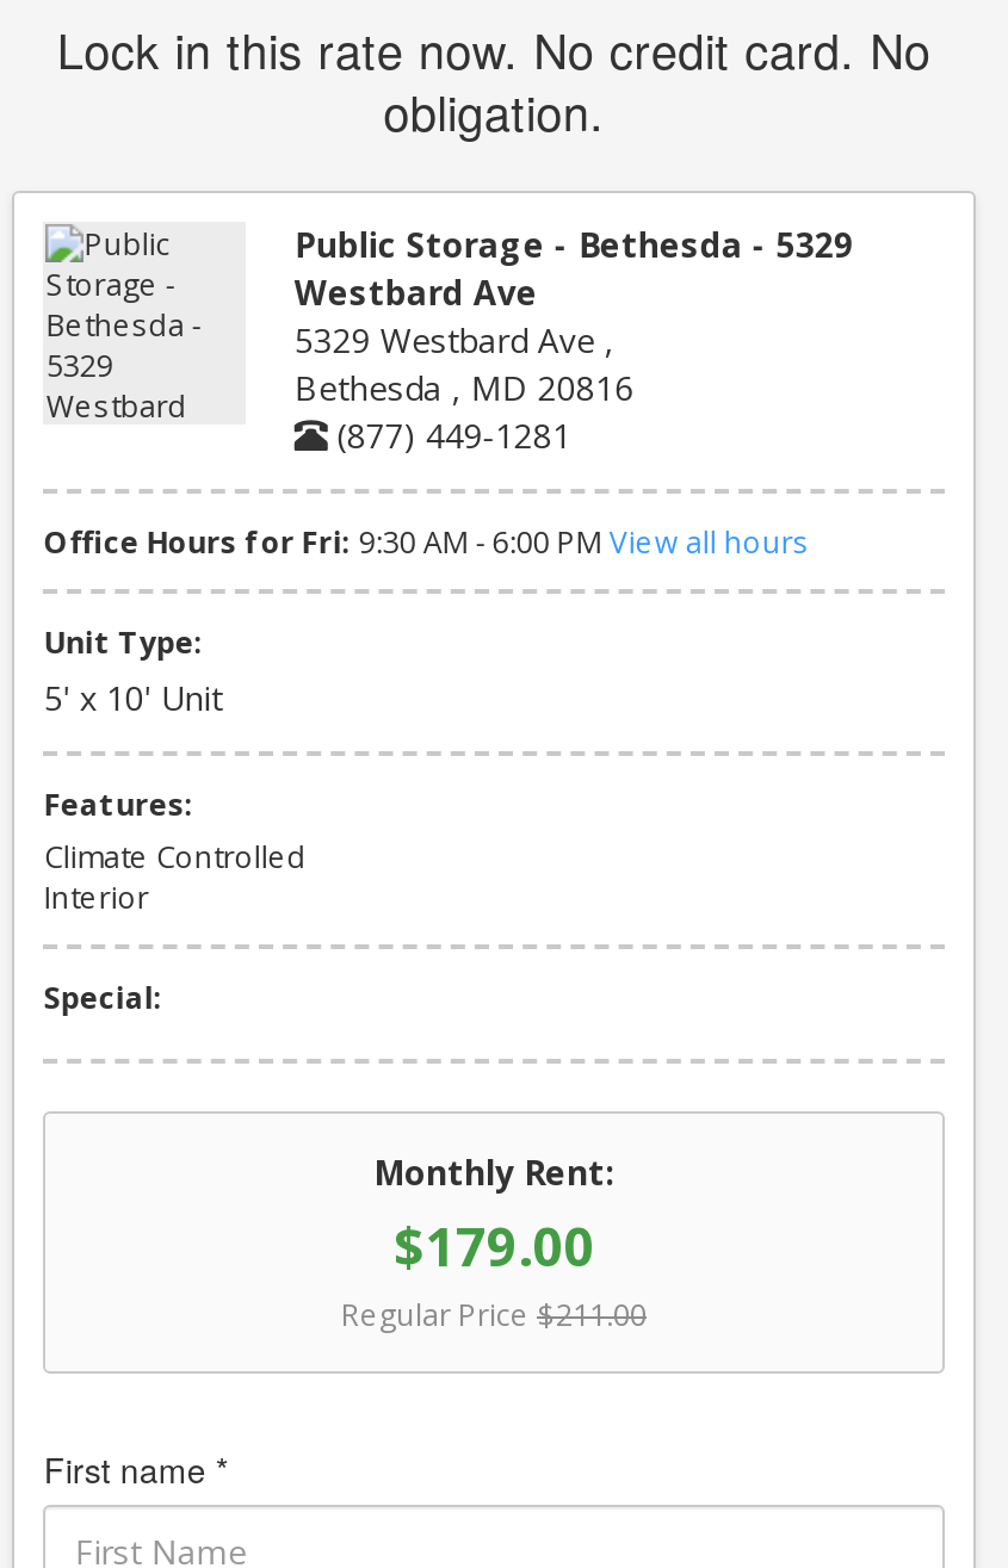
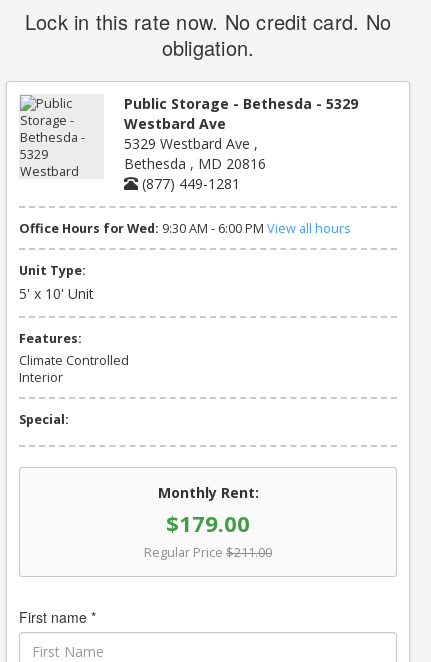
[44,521,810,562] Office Hours for Fri: 9:30 AM - 6:00 PM View all hours -> [19,219,351,236] Office Hours for Wed: 9:30 AM - 6:00 PM View all hours

